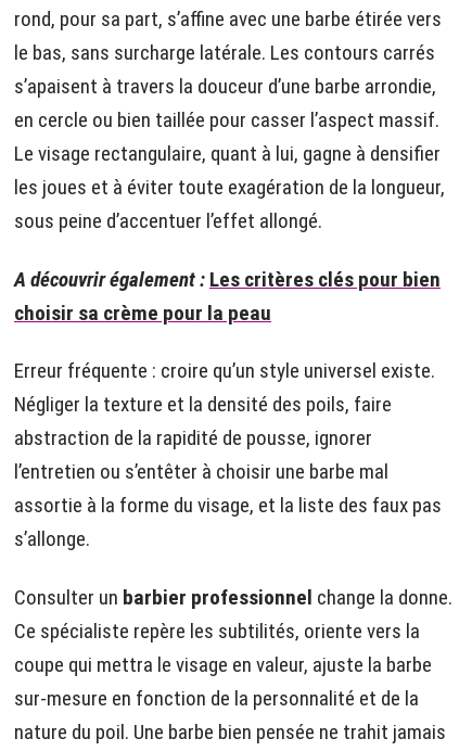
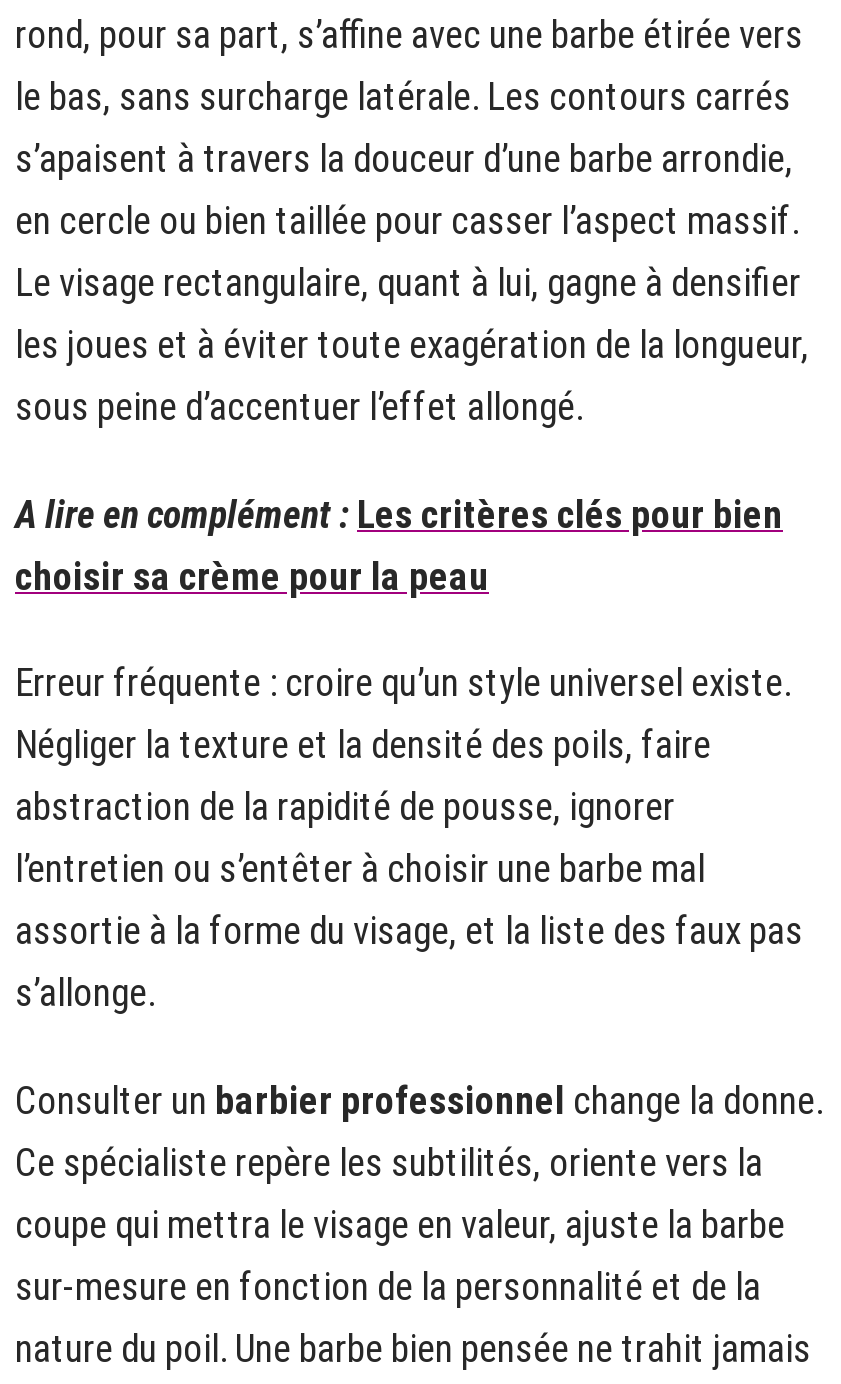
[14,266,441,291] A découvrir également : Les critères clés pour bien -> [15,491,783,537] A lire en complément : Les critères clés pour bien

